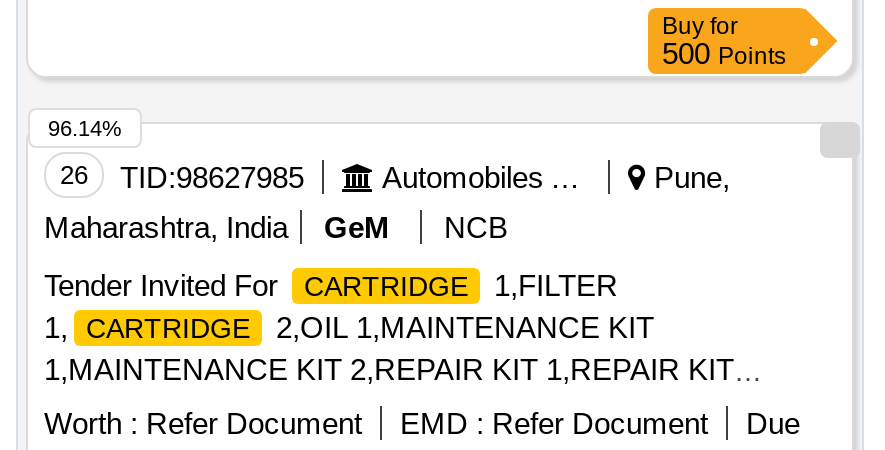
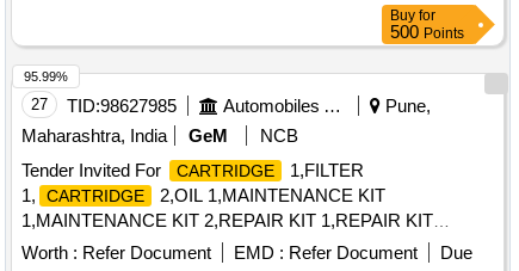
[48,116,122,140] 96.14% -> [24,69,68,84] 95.99%
[60,160,304,194] 26 TID:98627985 -> [31,96,177,116] 27 TID:98627985

